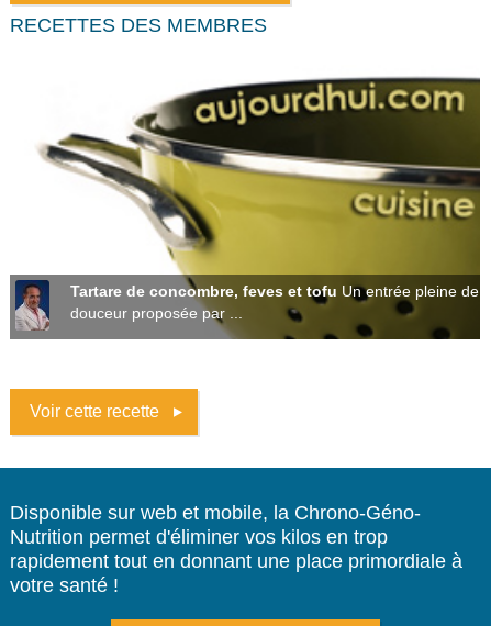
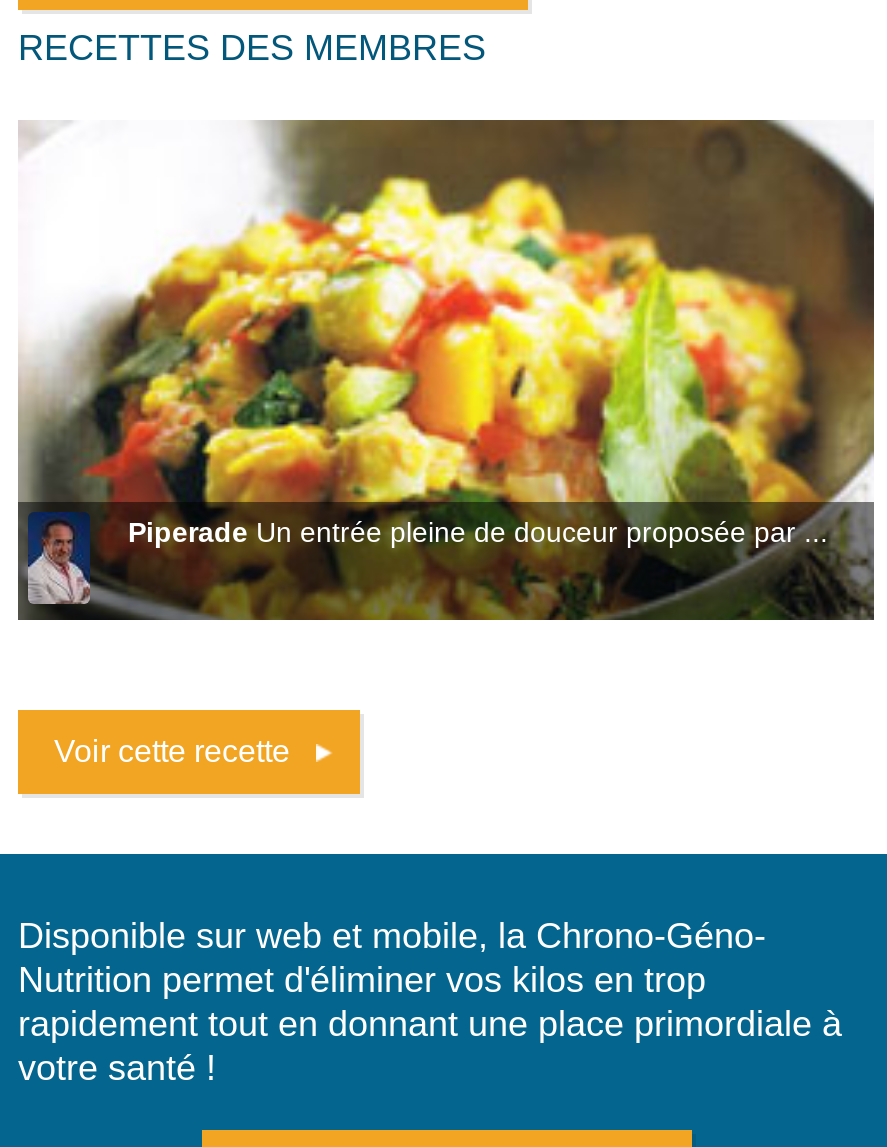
[10,65,481,340] [image] | Tartare de concombre, feves et tofu Un entrée pleine de | douceur proposée par ... -> [16,118,874,622] [image] | Piperade Un entrée pleine de douceur proposée par ...

